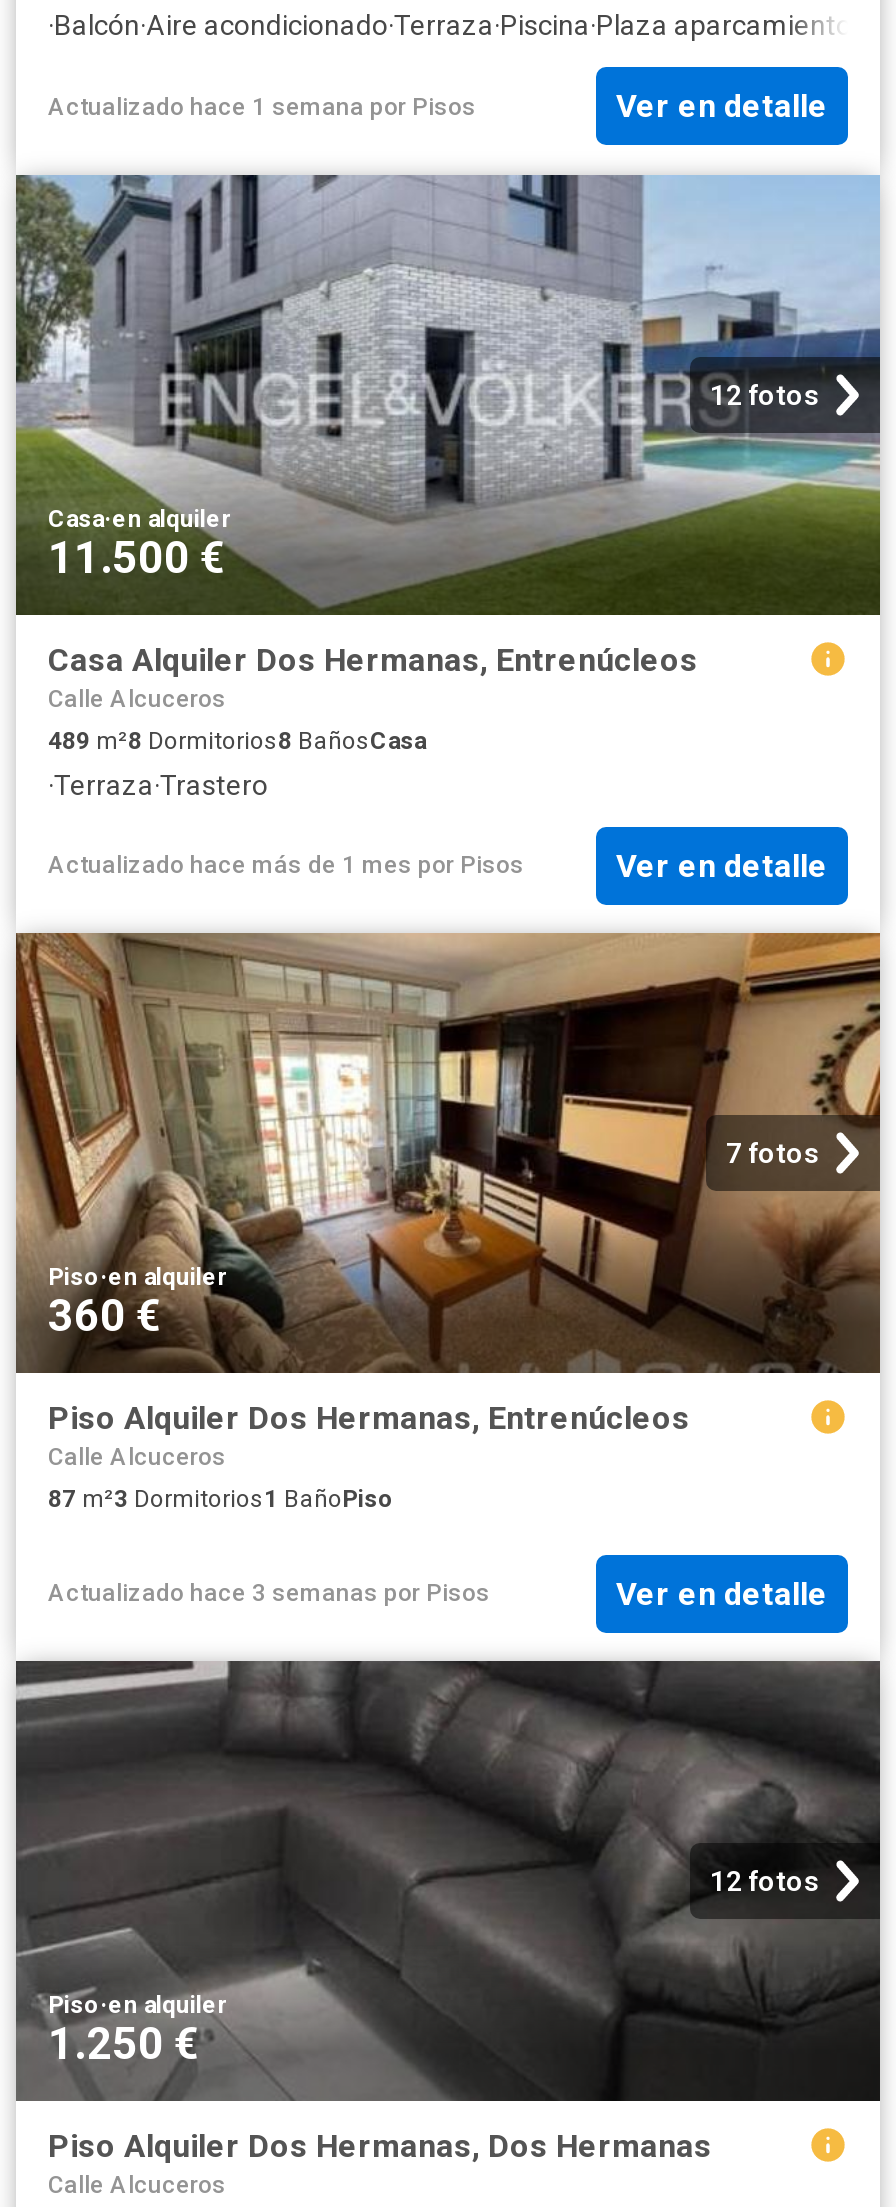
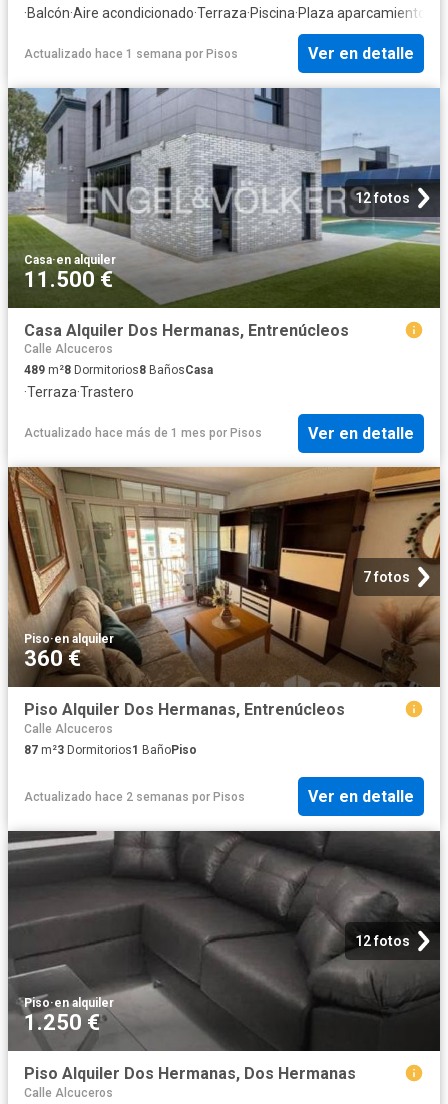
[48,1579,490,1607] Actualizado hace 3 semanas por Pisos -> [24,790,245,804] Actualizado hace 2 semanas por Pisos

